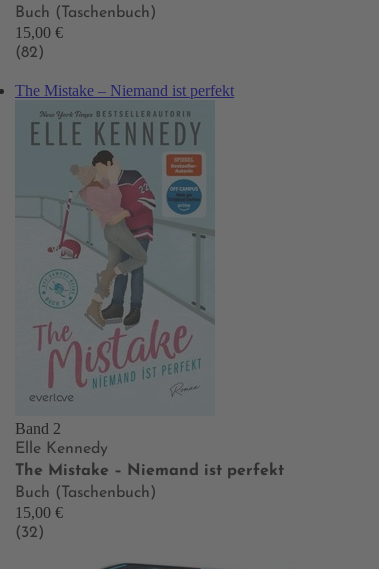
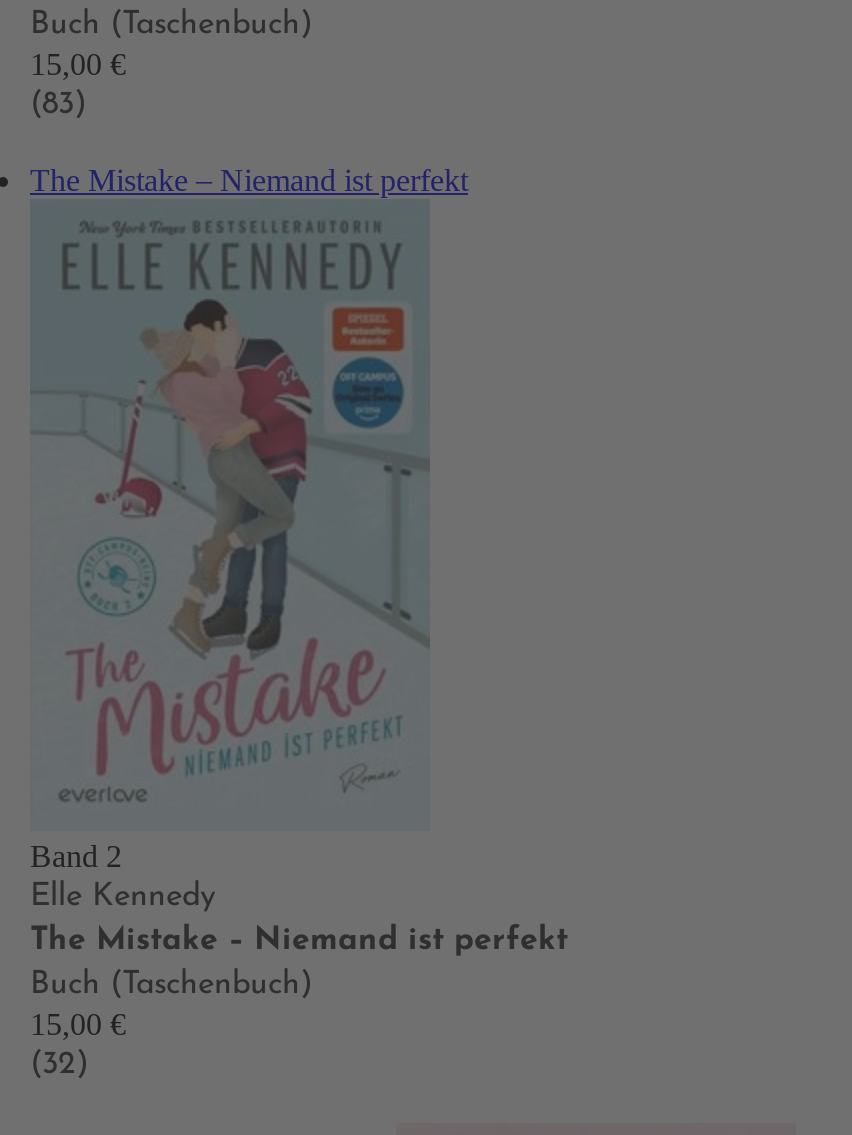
[15,45,44,61] (82) -> [30,89,86,121] (83)

